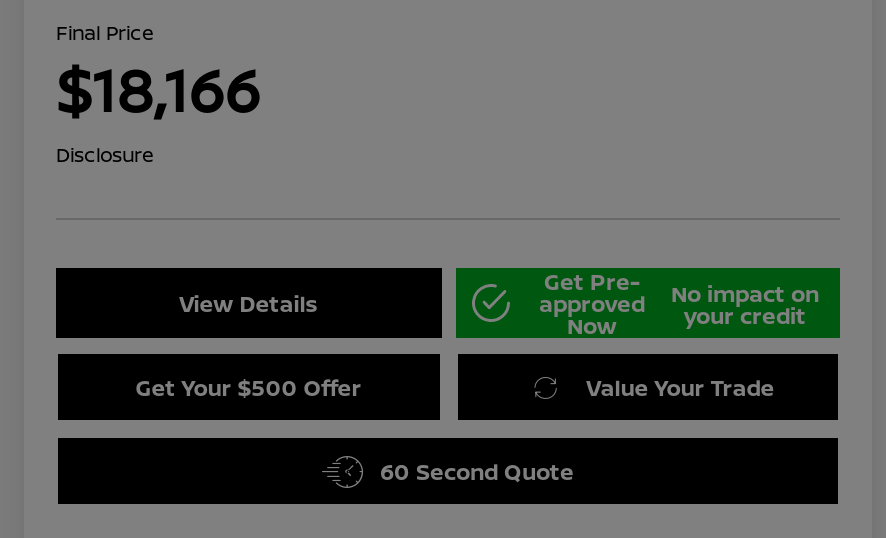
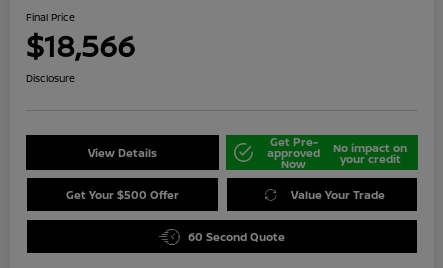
[56,48,260,130] $18,166 -> [26,25,135,66] $18,566

